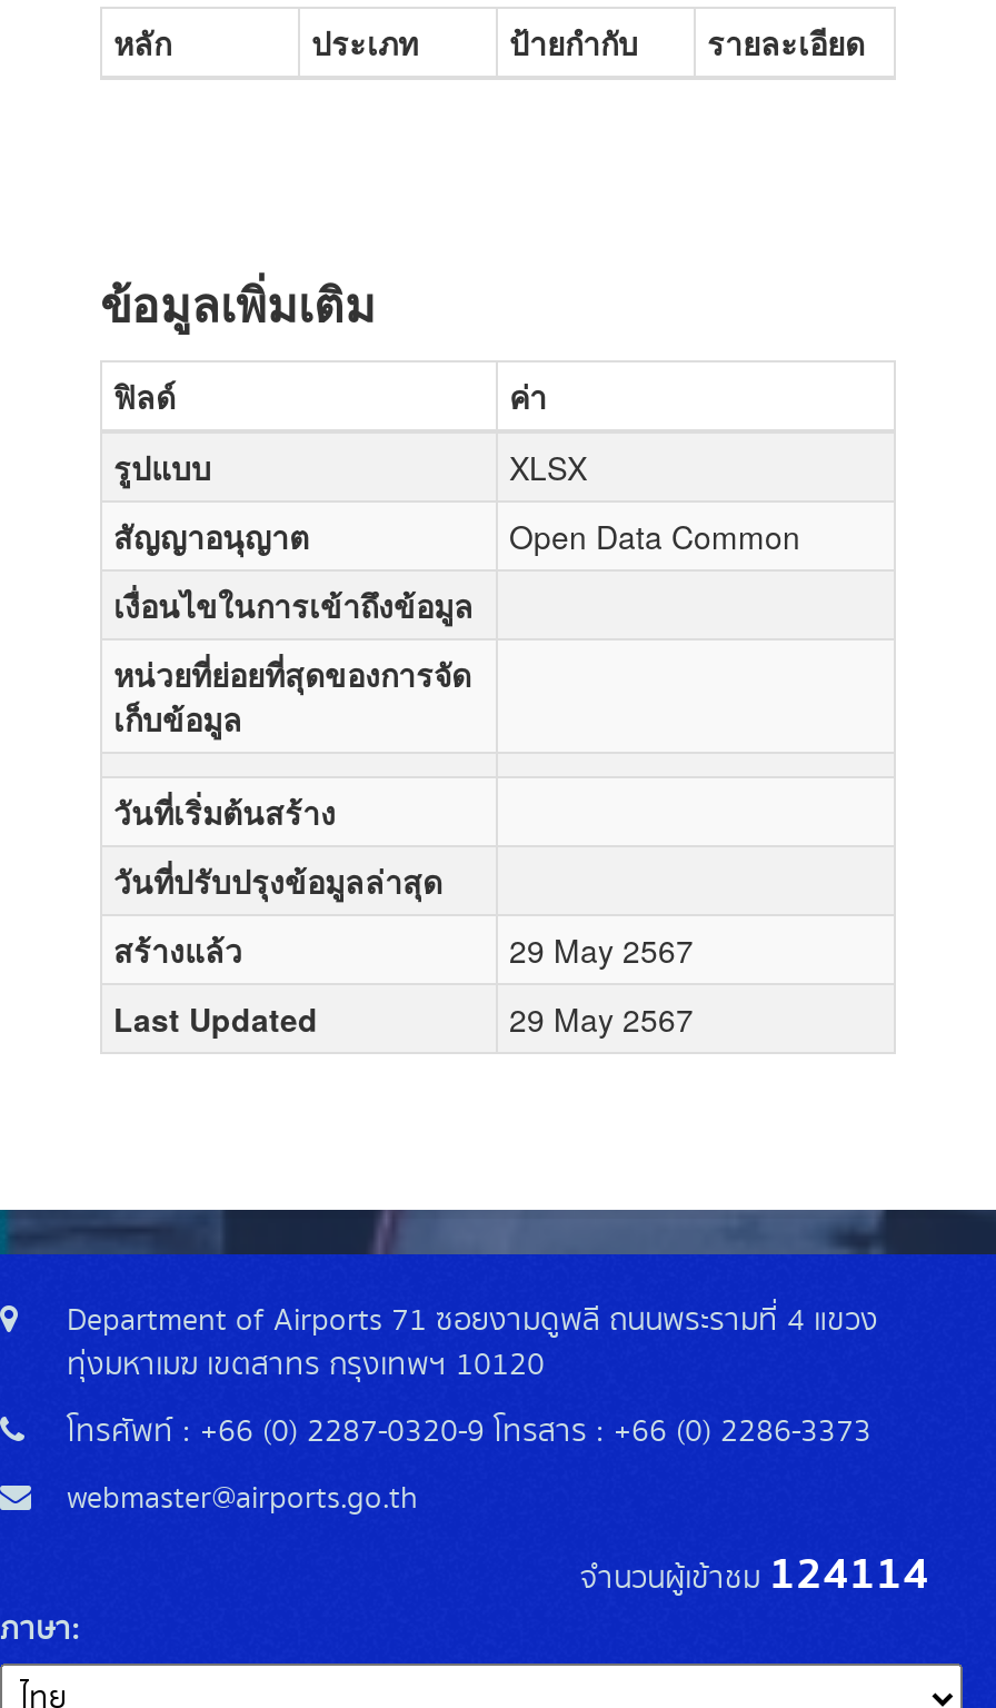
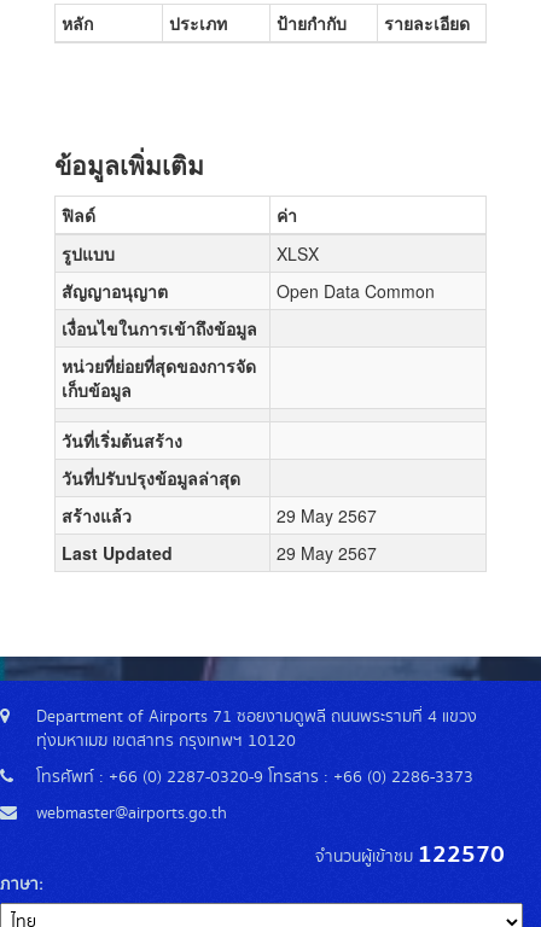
[580,1539,929,1610] จำนวนผู้เข้าชม124114 -> [315,835,505,874] จำนวนผู้เข้าชม122570

